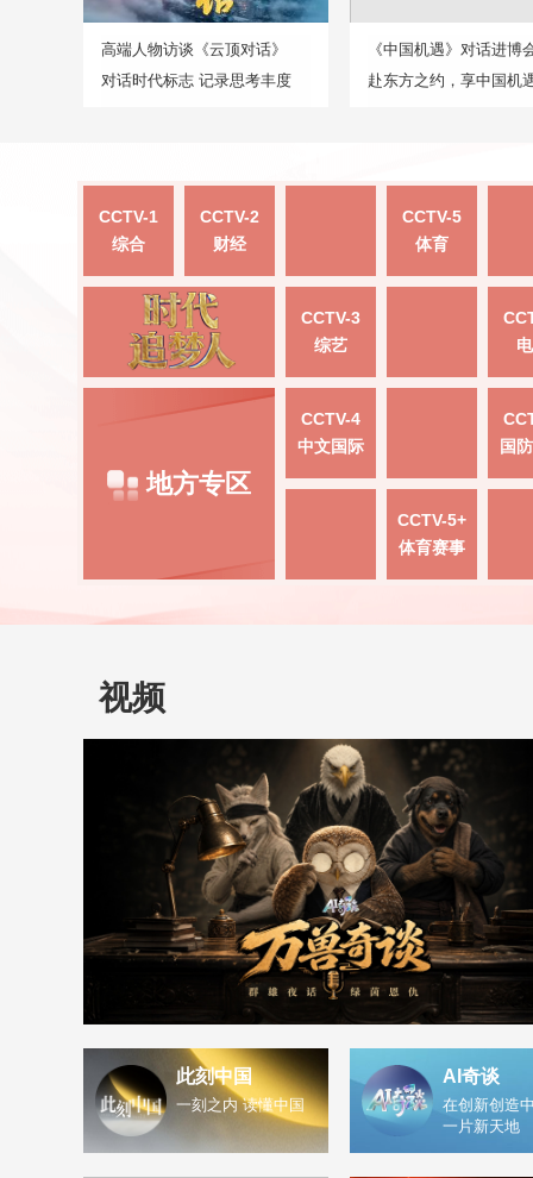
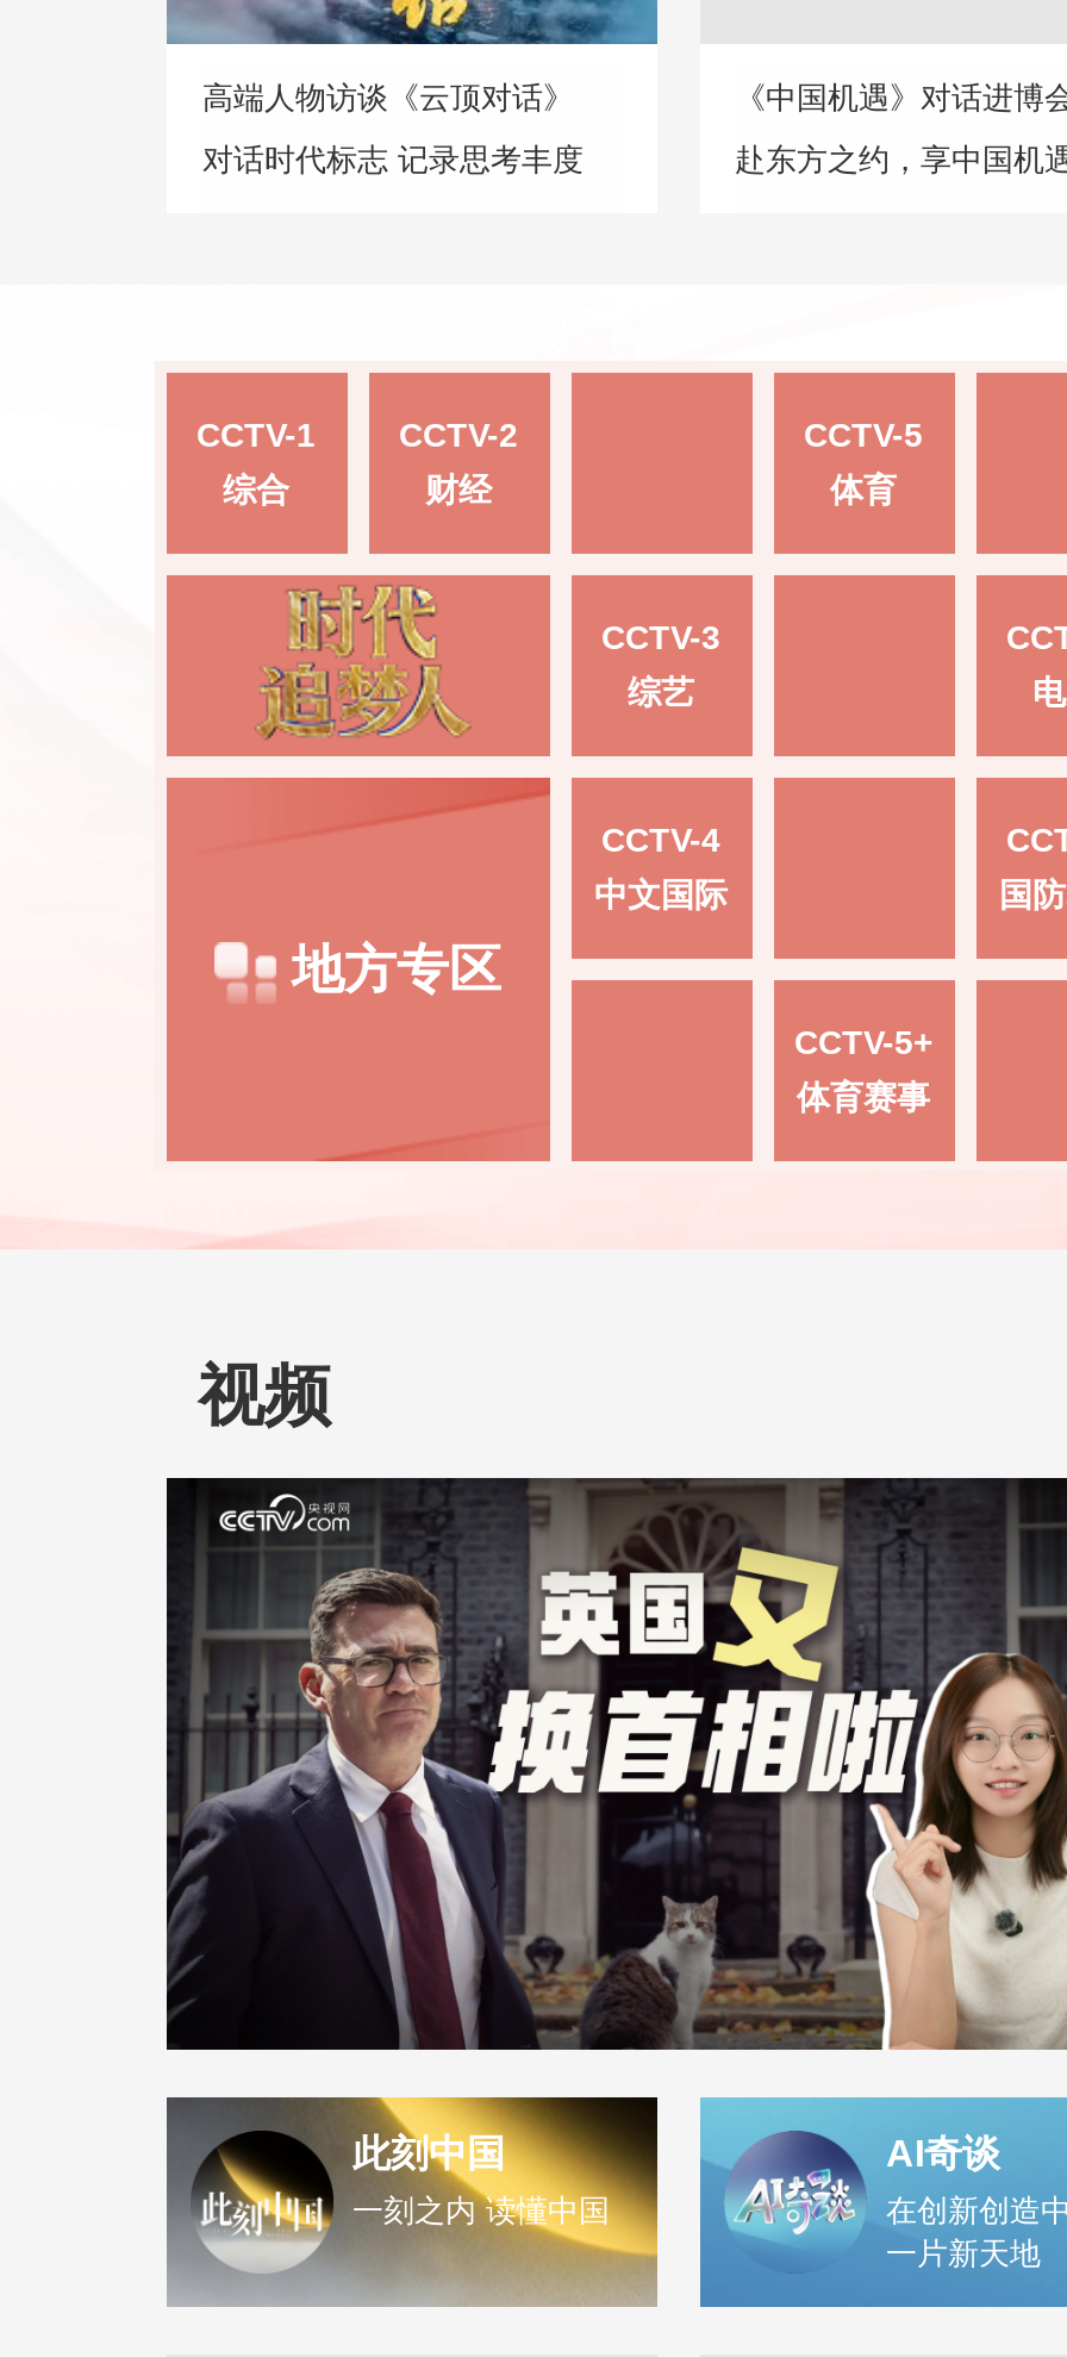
[84,738,529,1026] [image] -> [167,1477,1060,2051] [image]

